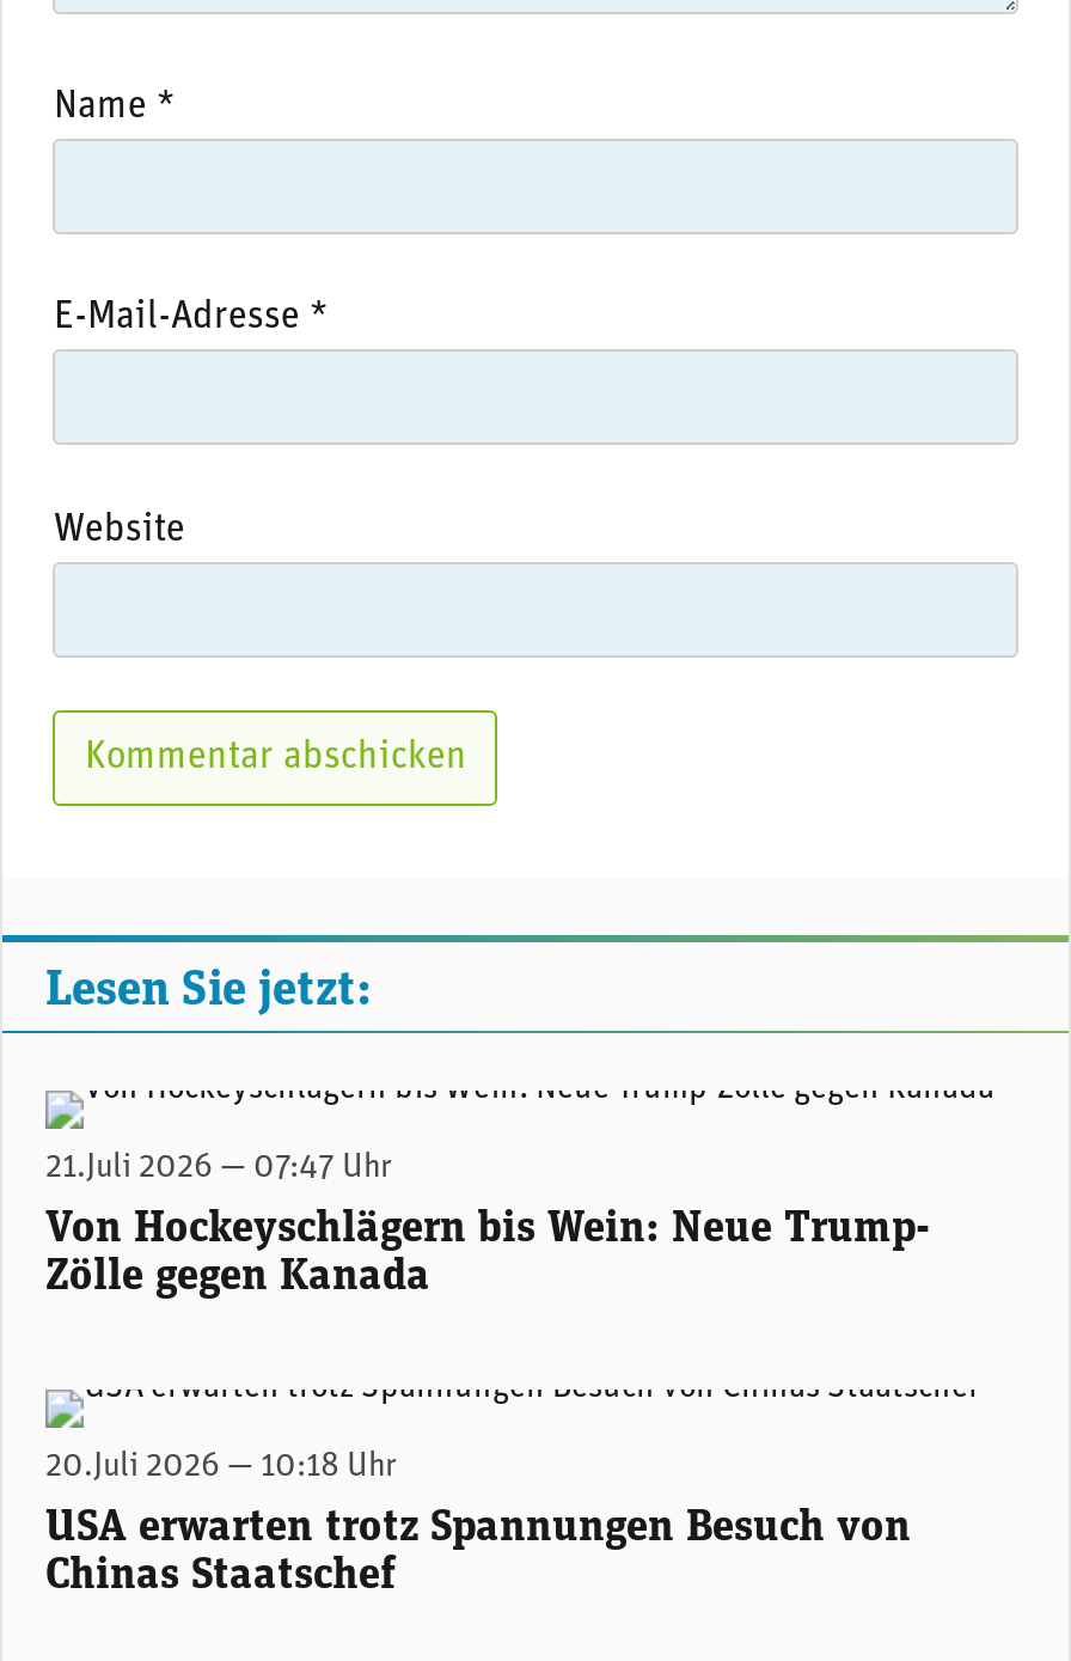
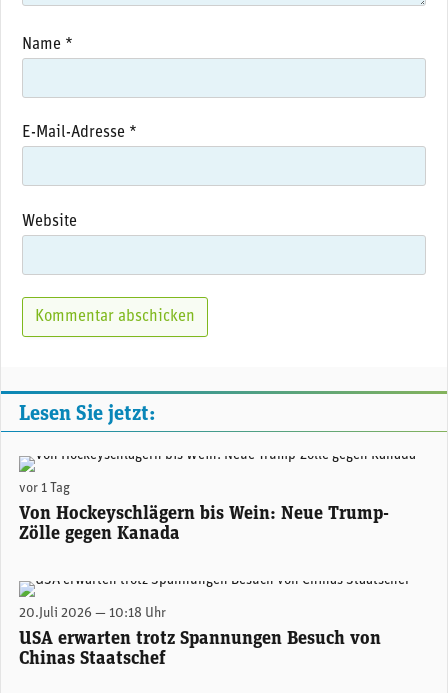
[45,1150,392,1186] 21.Juli 2026 — 07:47 Uhr -> [19,481,70,496] vor 1 Tag

